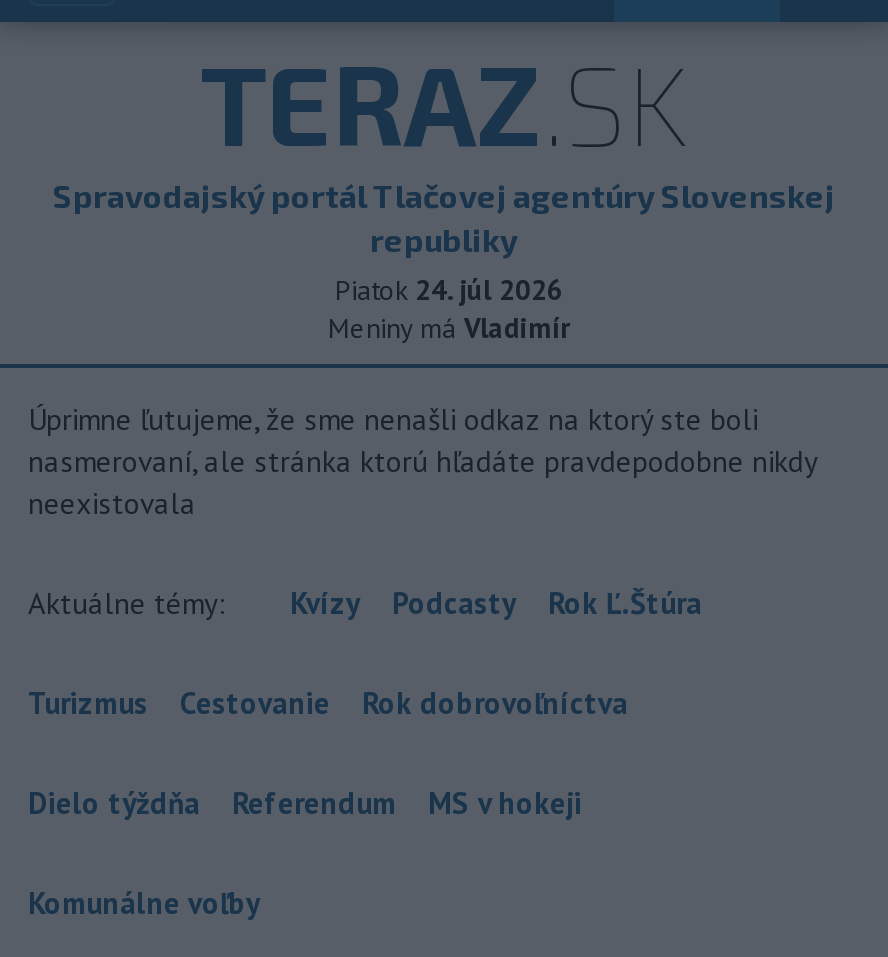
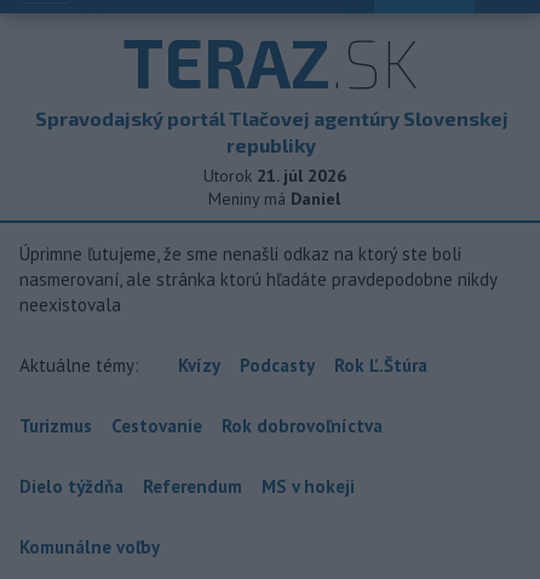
[335,272,563,308] Piatok 24. júl 2026 -> [203,165,346,187] Utorok 21. júl 2026
[328,310,570,346] Meniny má Vladimír -> [208,188,340,210] Meniny má Daniel

